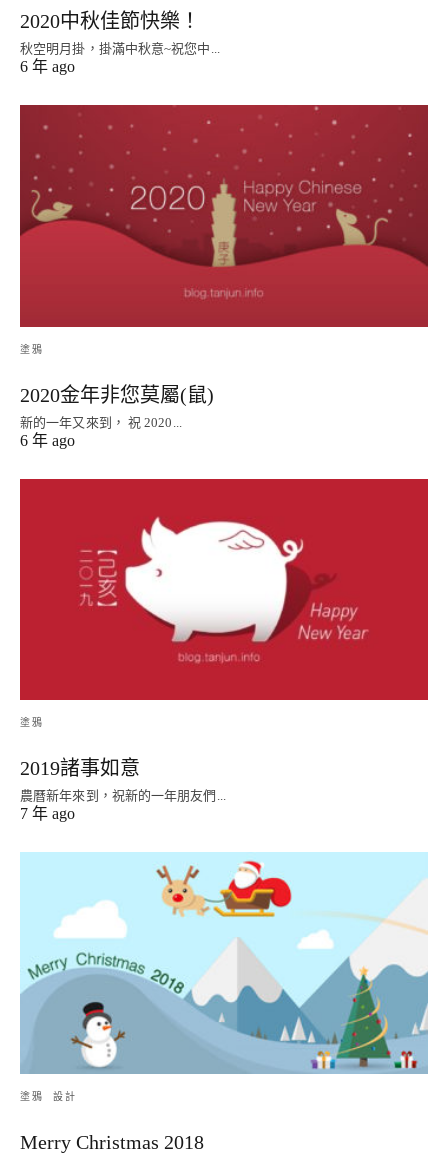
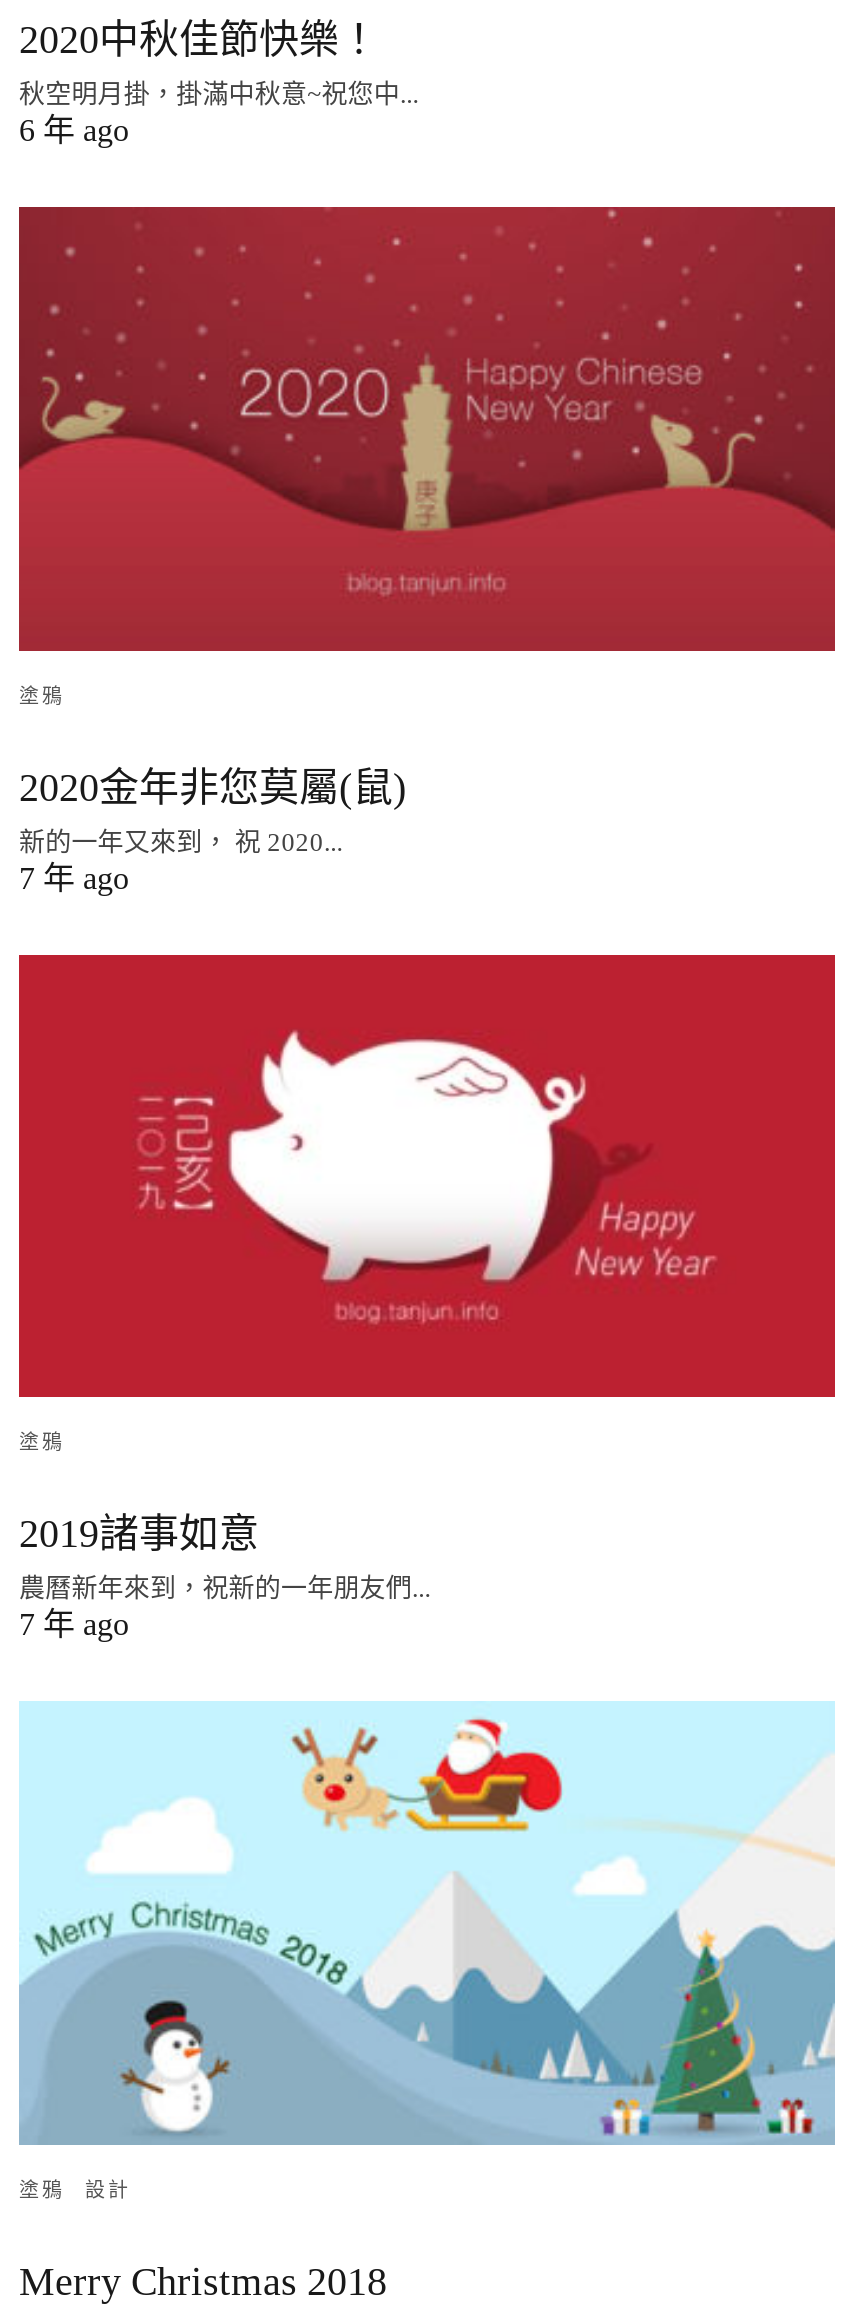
[20,432,75,449] 6 年 ago -> [19,860,129,894] 7 年 ago

